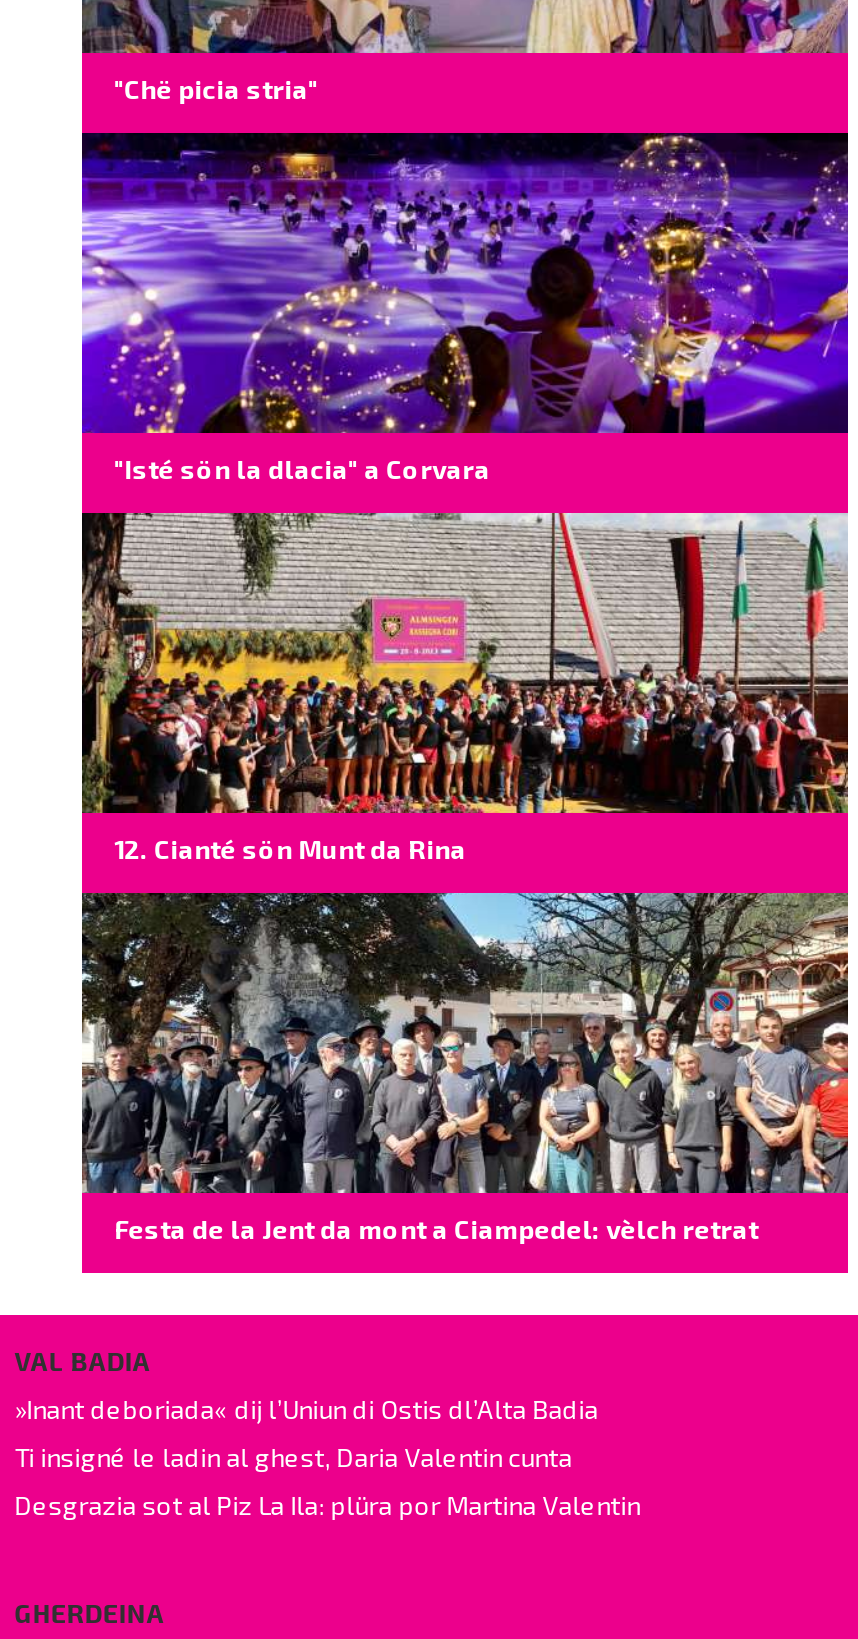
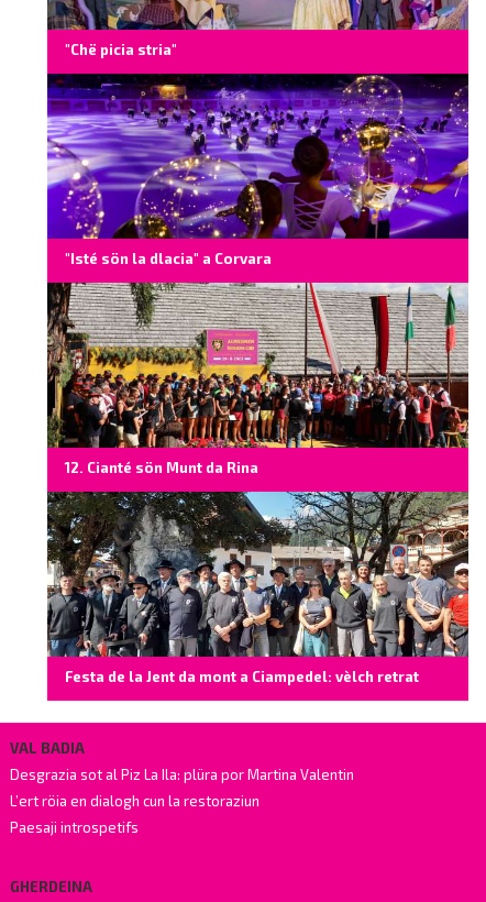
[14,1392,598,1472] »Inant deboriada« dij l’Uniun di Ostis dl’Alta Badia | Ti insigné le ladin al ghest, Daria Valentin cunta -> none
moved [14,1488,640,1520] -> [10,766,354,783]: Desgrazia sot al Piz La Ila: plüra por Martina Valentin
none -> [10,792,260,836] L’ert röia en dialogh cun la restoraziun | Paesaji introspetifs

